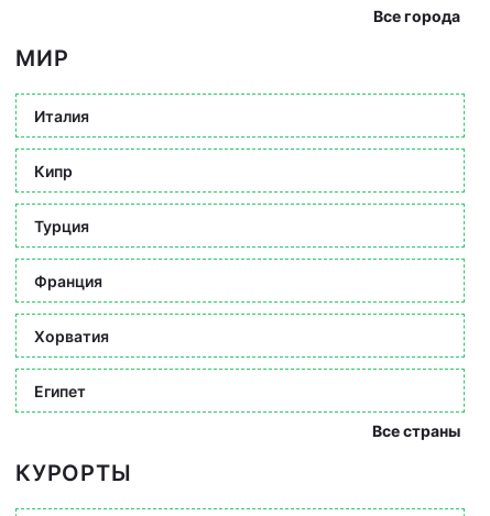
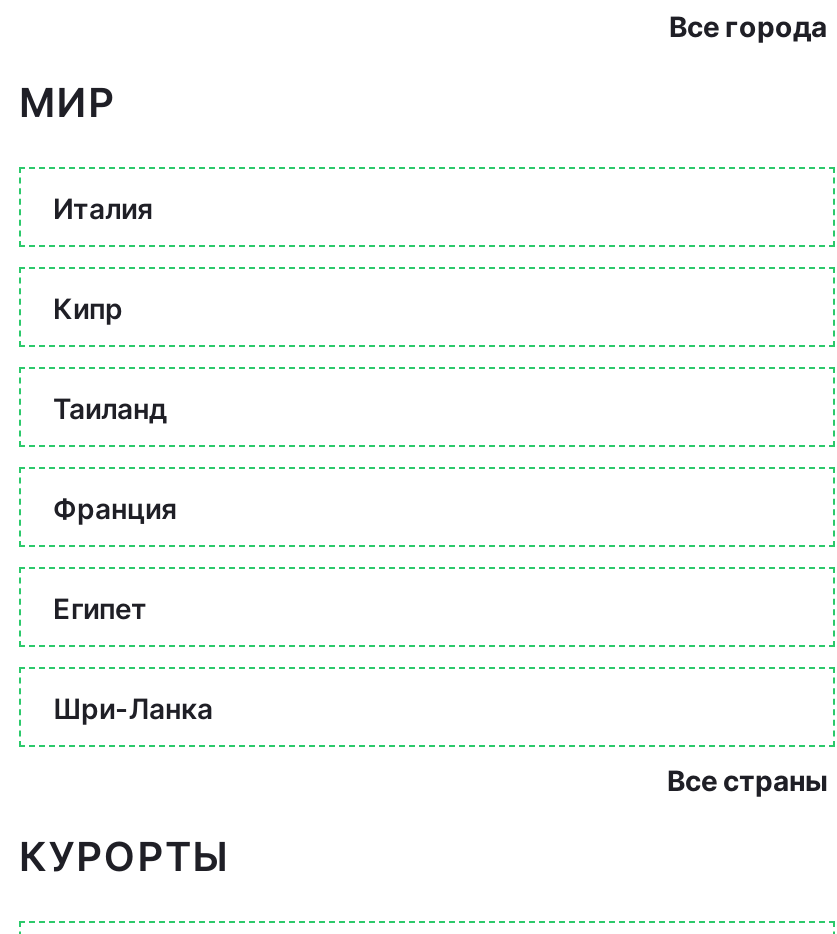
[34,216,89,235] Турция -> [53,390,167,424] Таиланд
[34,326,109,345] Хорватия -> none
moved [34,381,86,400] -> [53,590,147,624]: Египет
none -> [53,690,213,724] Шри-Ланка

